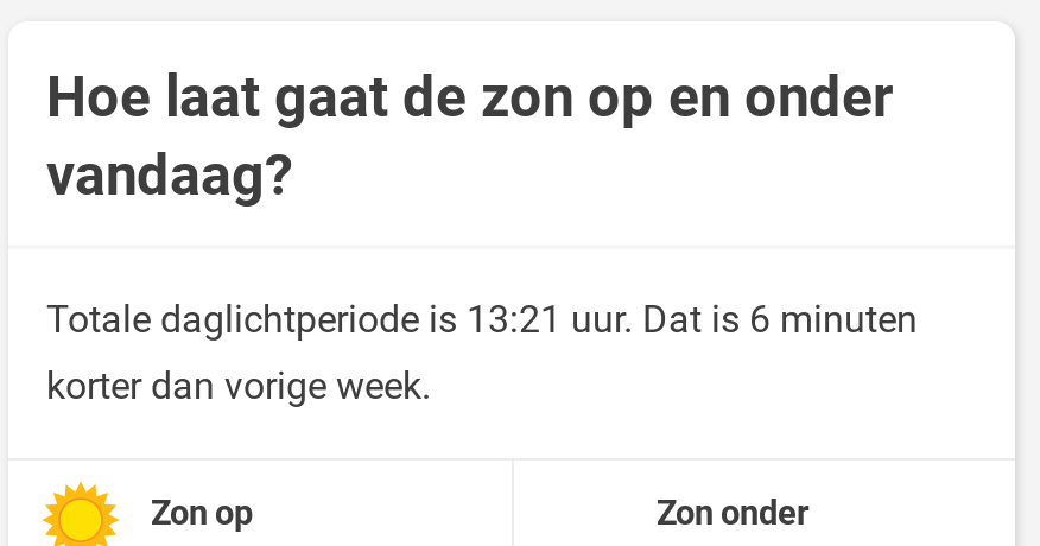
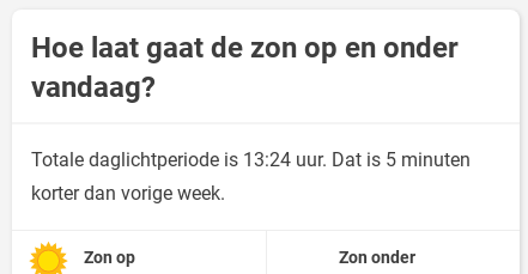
[46,296,918,341] Totale daglichtperiode is 13:21 uur. Dat is 6 minuten -> [31,148,471,171] Totale daglichtperiode is 13:24 uur. Dat is 5 minuten

